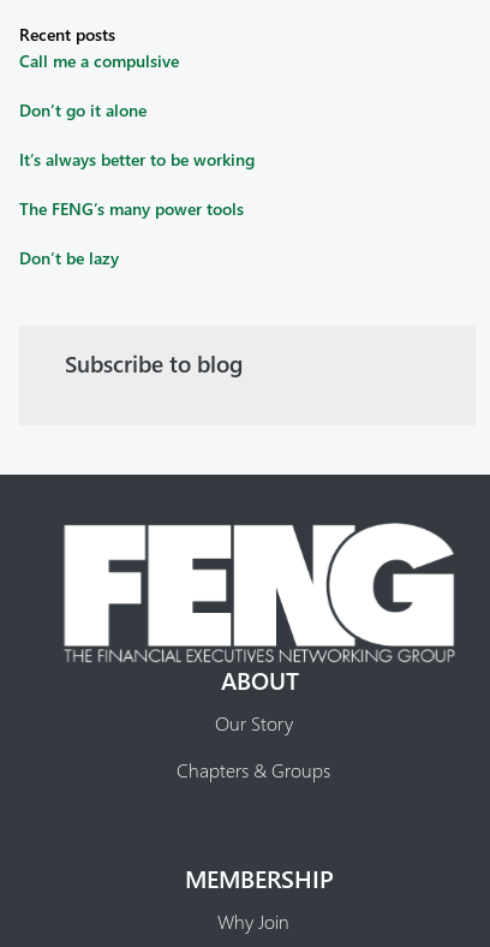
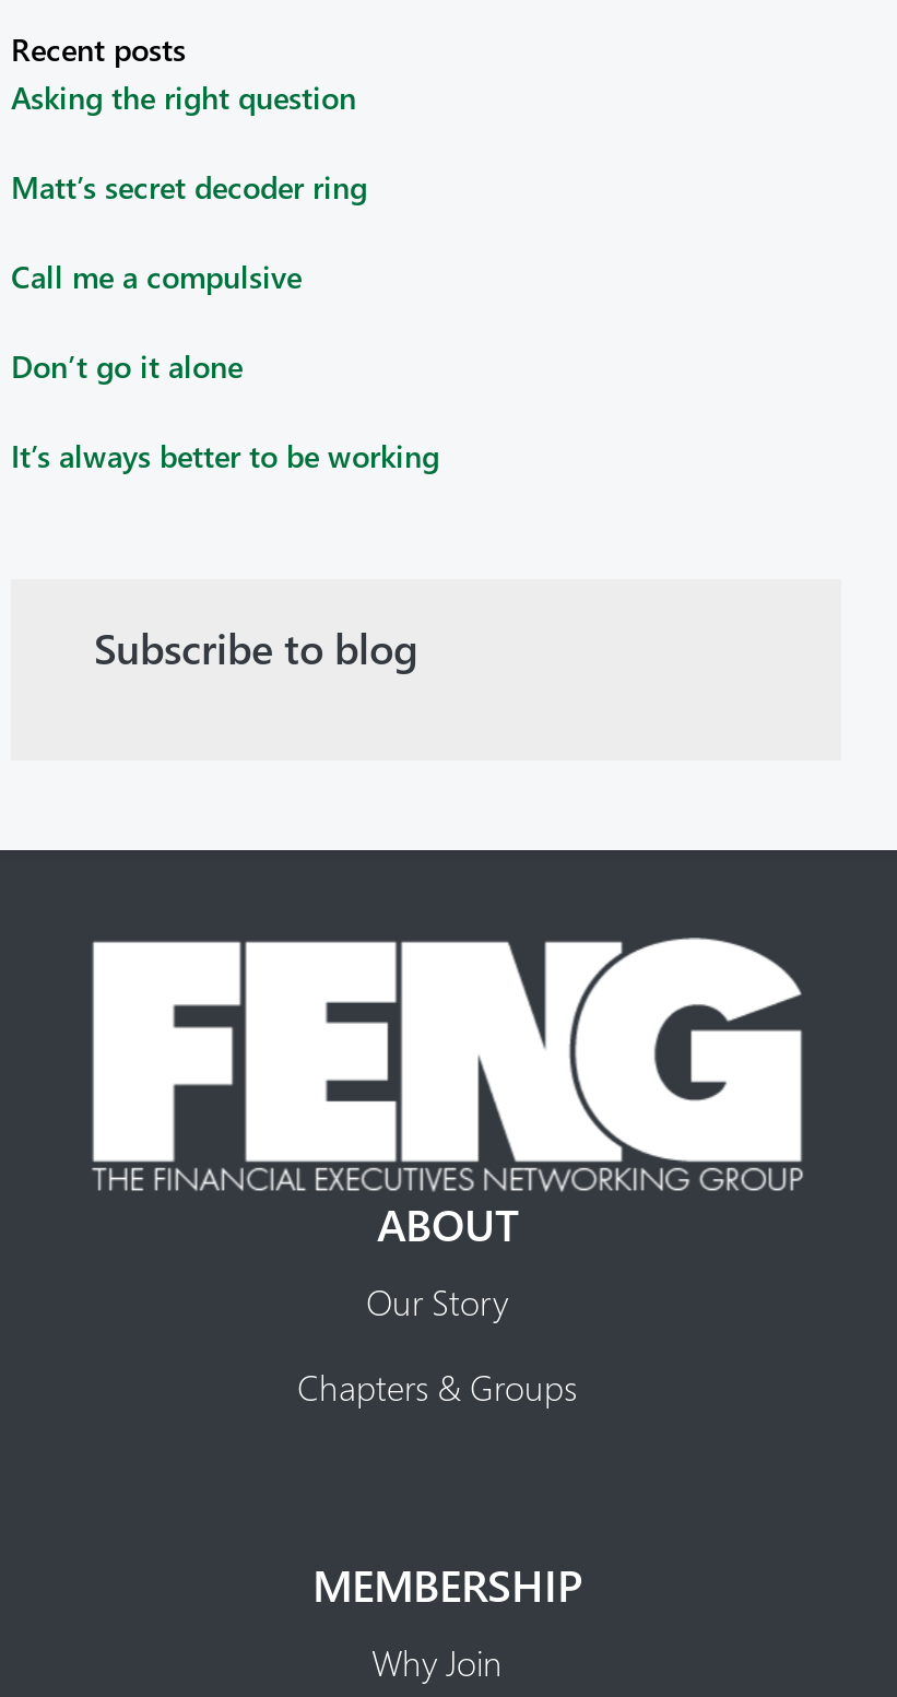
none -> [11,77,367,208] Asking the right question | Matt’s secret decoder ring
moved [19,49,255,171] -> [11,256,439,477]: Call me a compulsive | Don’t go it alone | It’s always better to be working
[19,197,244,269] The FENG’s many power tools | Don’t be lazy -> none

